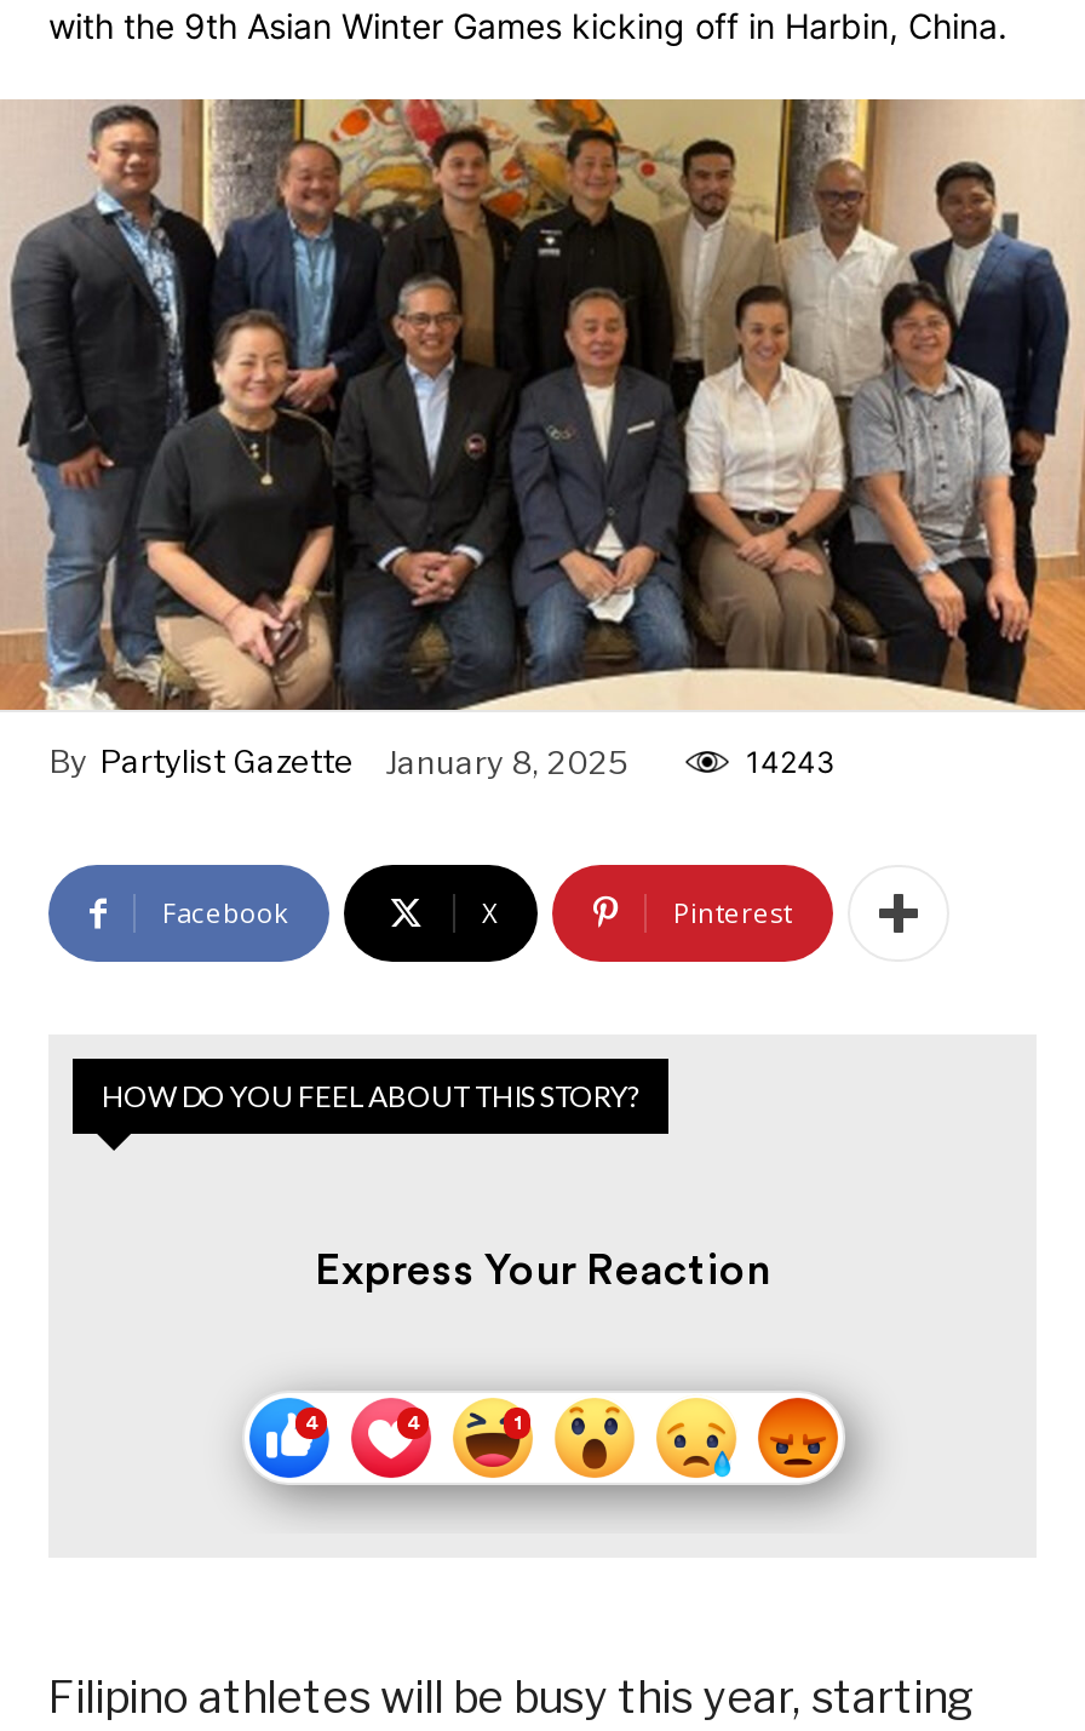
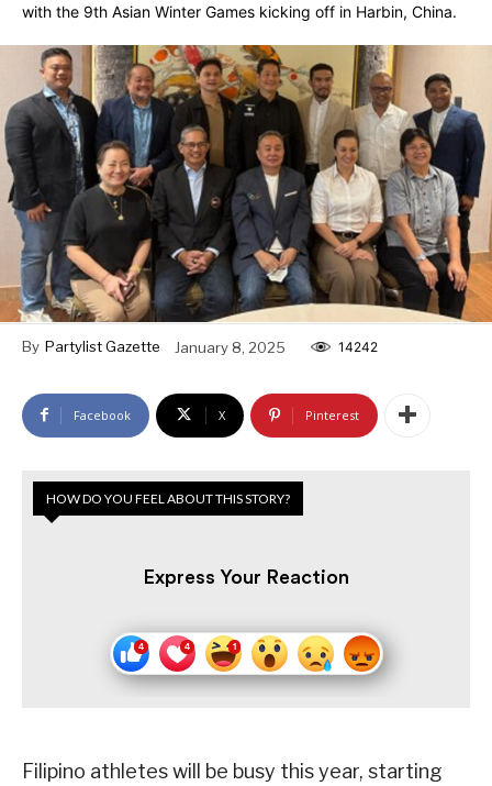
[746,745,836,781] 14243 -> [338,338,378,355] 14242

